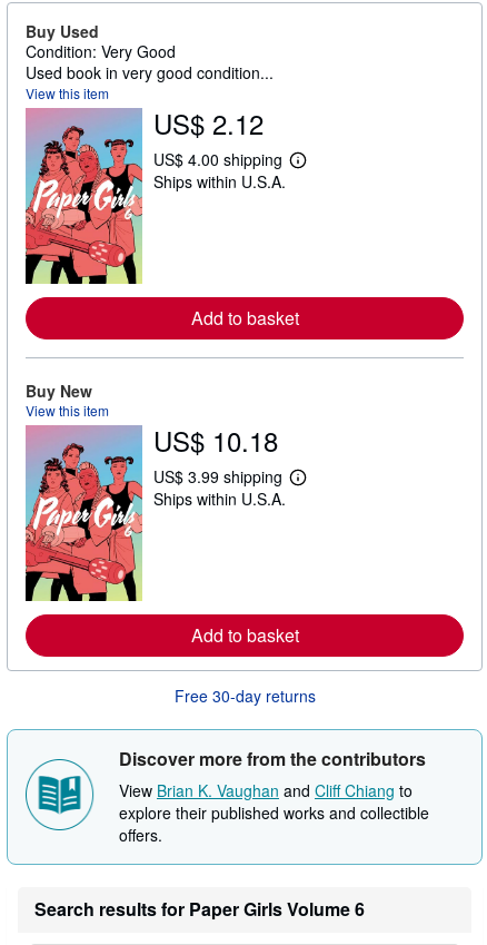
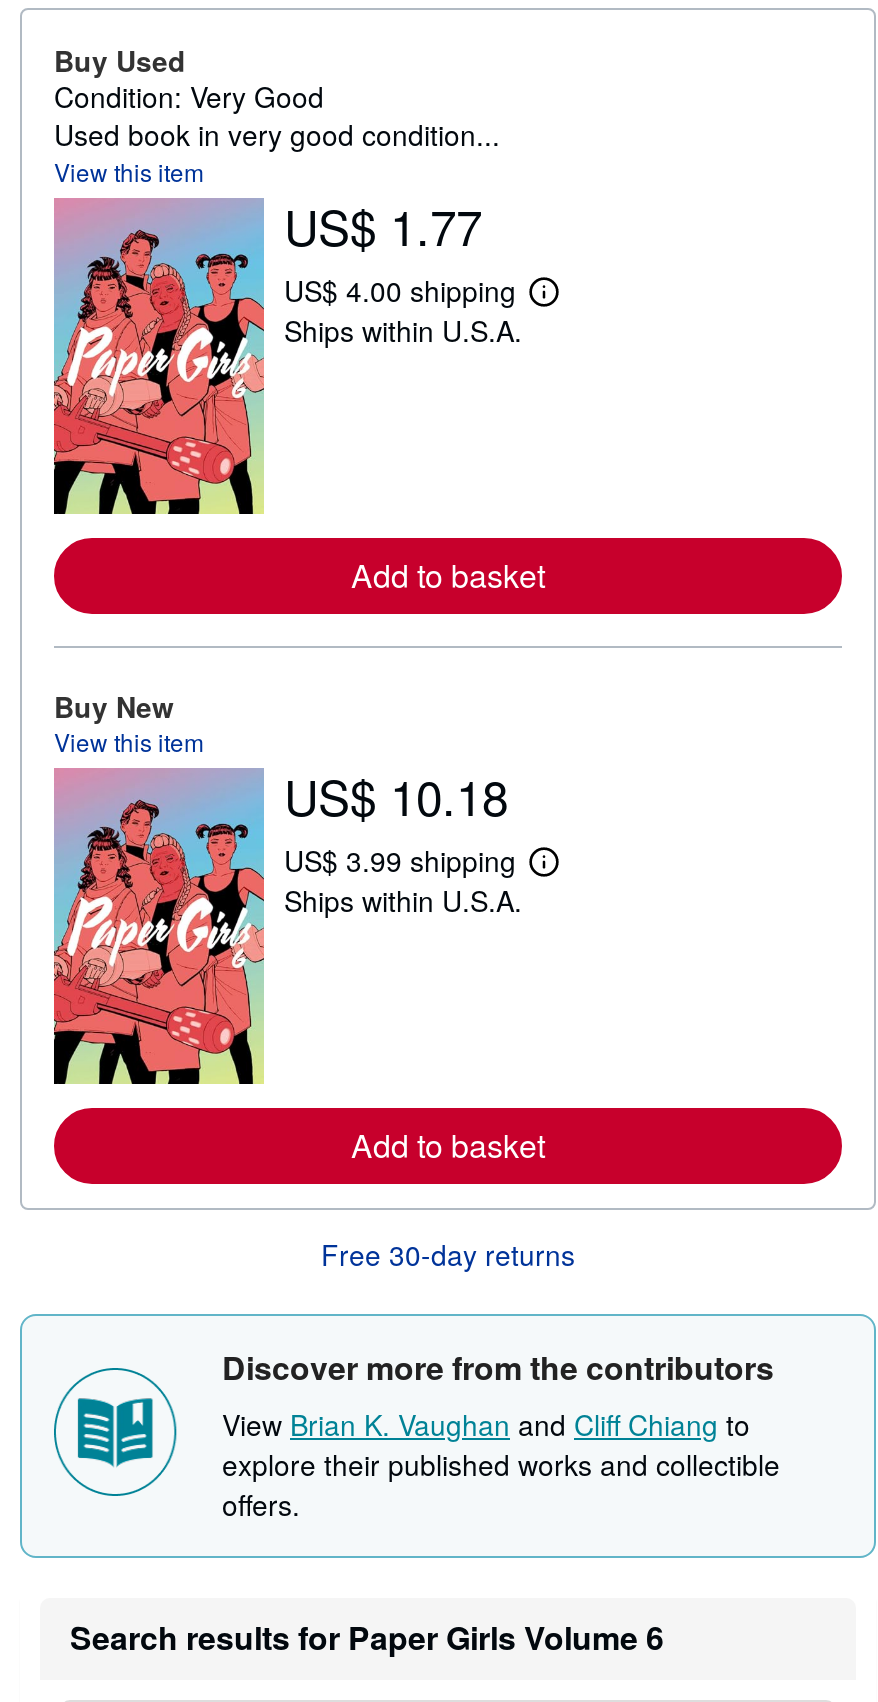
[153,104,264,143] US$ 2.12 -> [284,190,482,260] US$ 1.77

